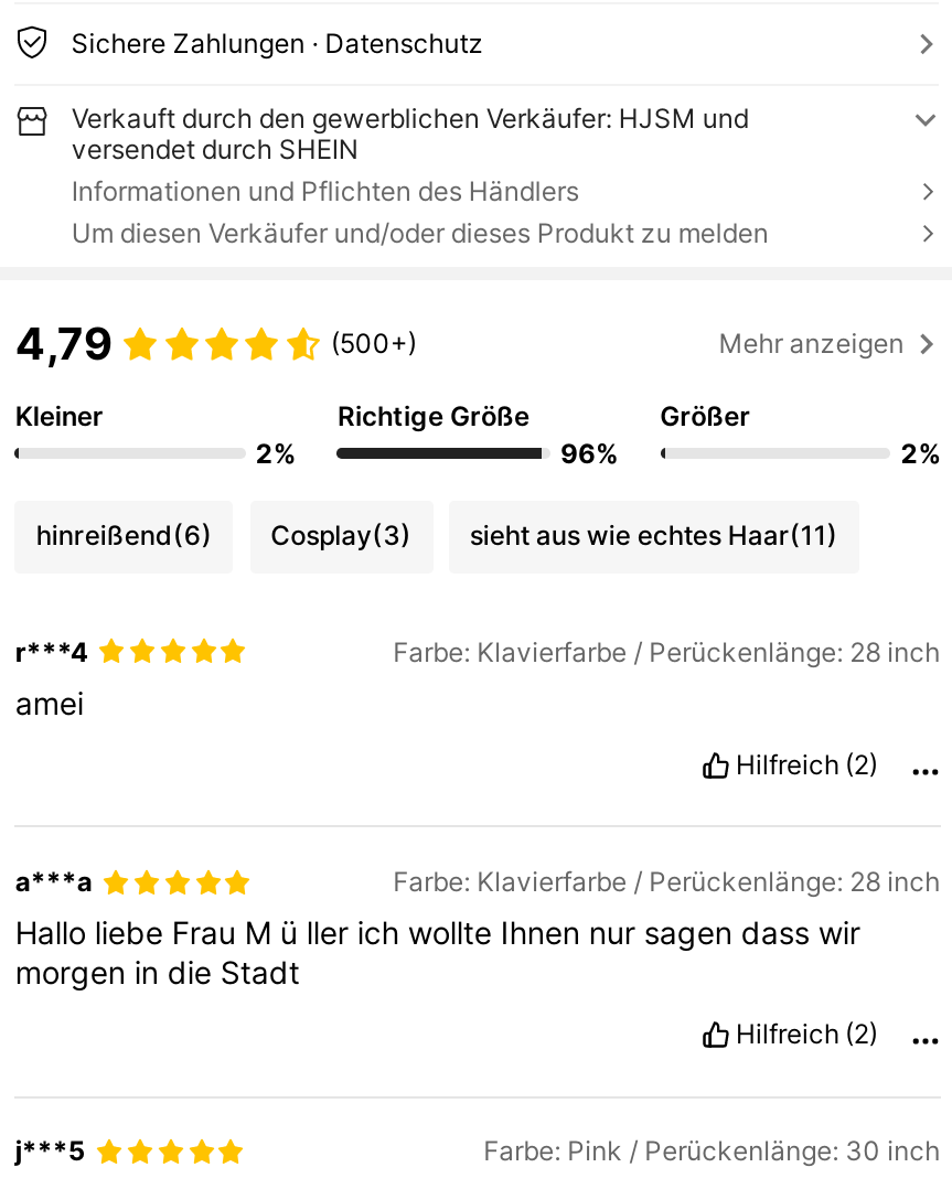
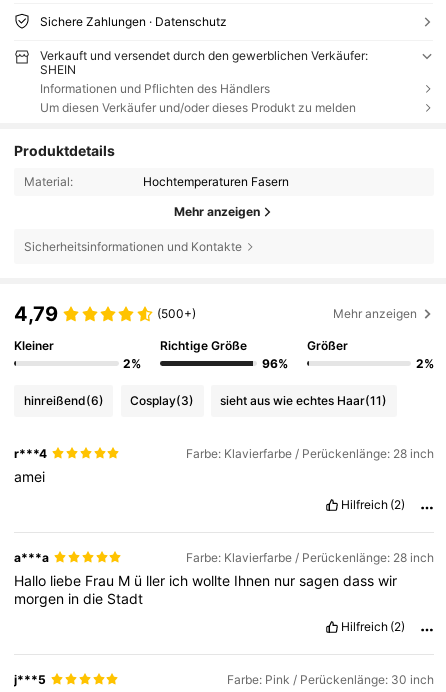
[71,101,749,165] Verkauft durch den gewerblichen Verkäufer: HJSM und | versendet durch SHEIN -> [40,48,368,77] Verkauft und versendet durch den gewerblichen Verkäufer: | SHEIN
none -> [14,142,289,253] Produktdetails | Material: | Hochtemperaturen Fasern | Mehr anzeigen | Sicherheitsinformationen und Kontakte

